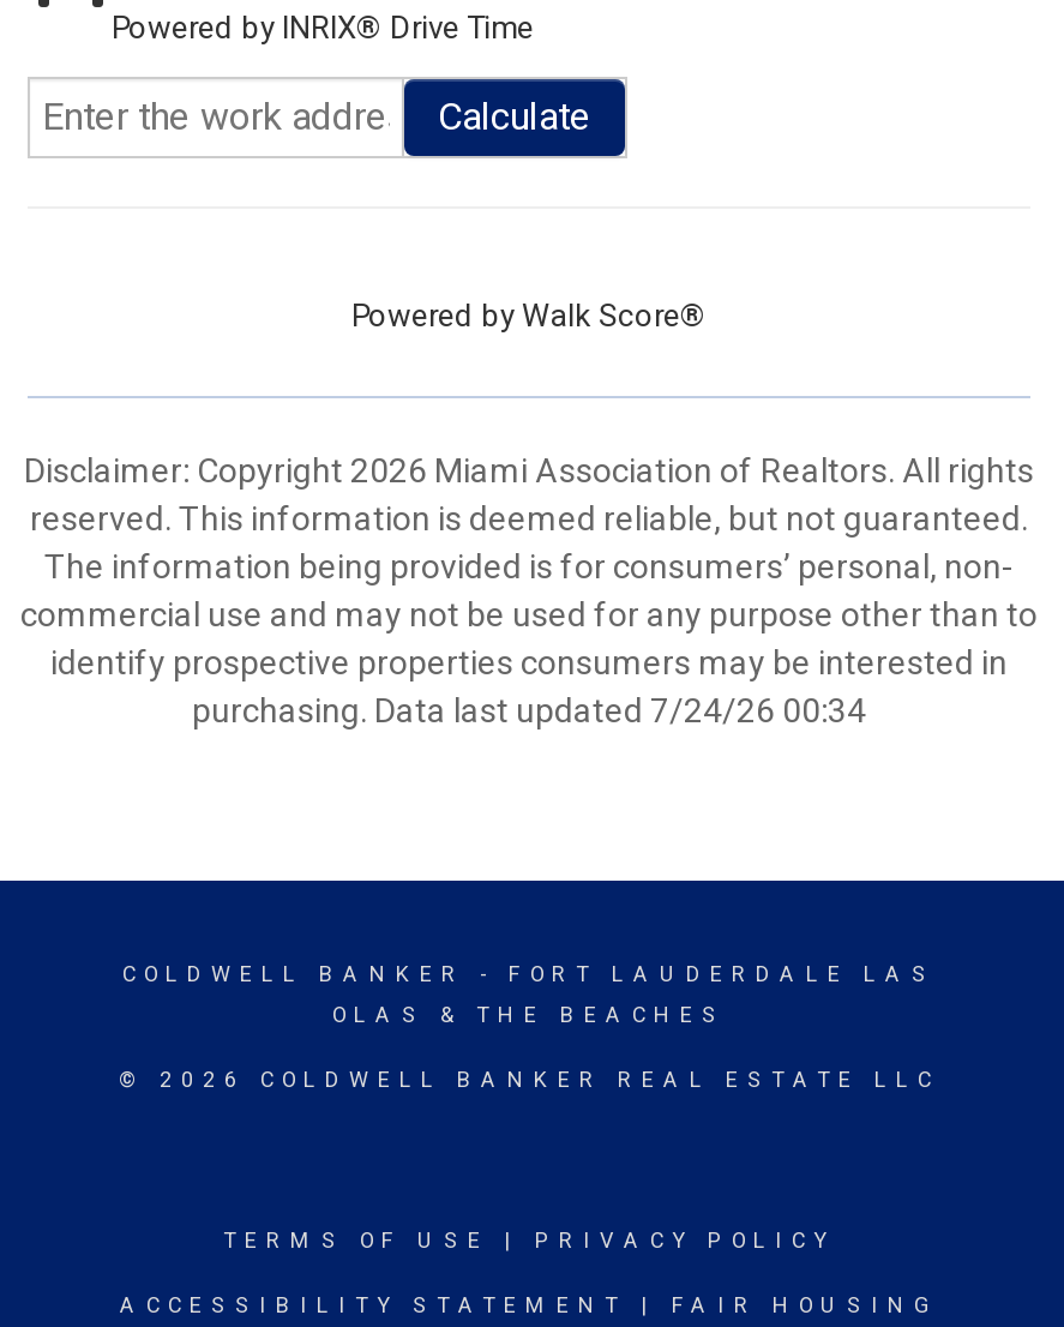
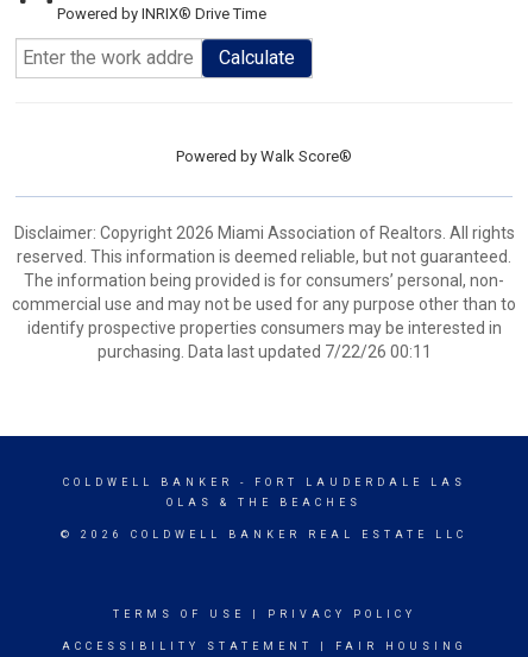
[192,691,866,729] purchasing. Data last updated 7/24/26 00:34 -> [97,342,431,361] purchasing. Data last updated 7/22/26 00:11

